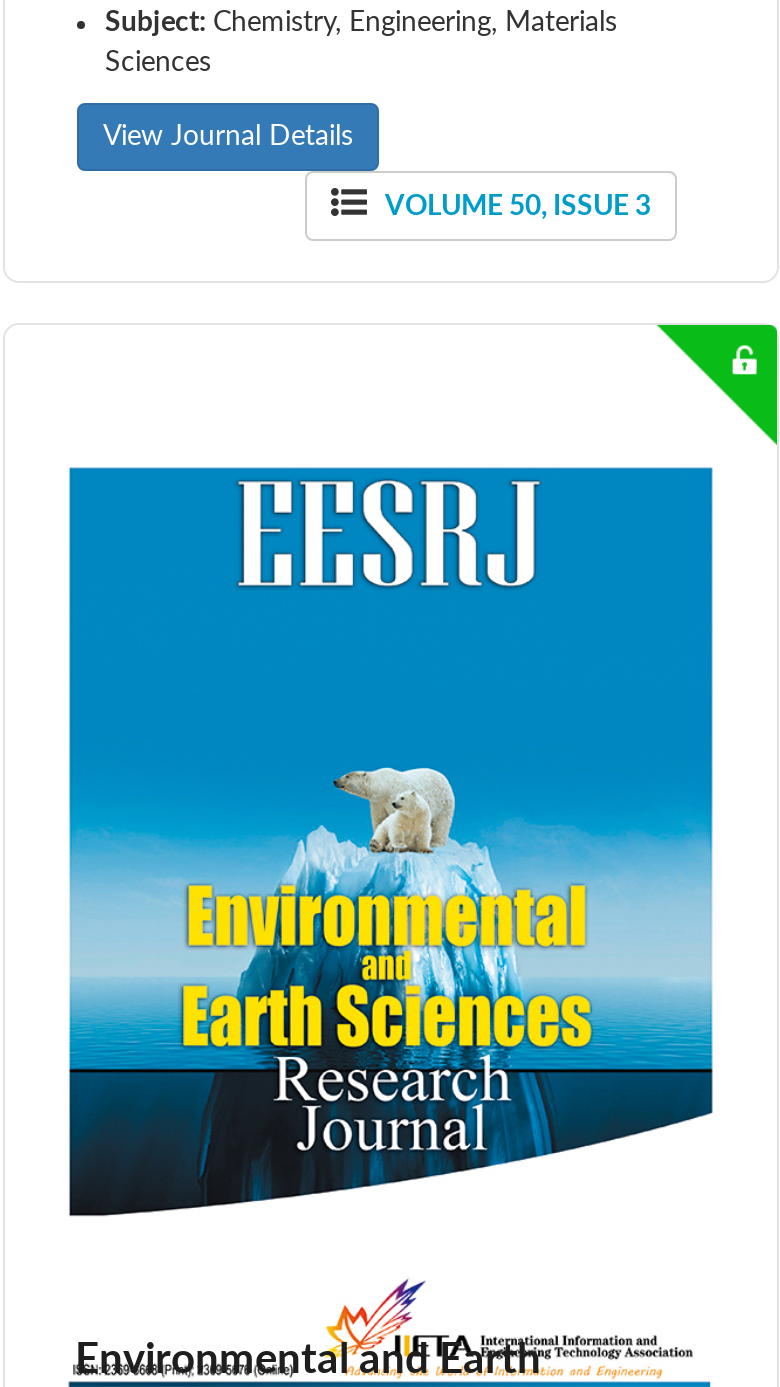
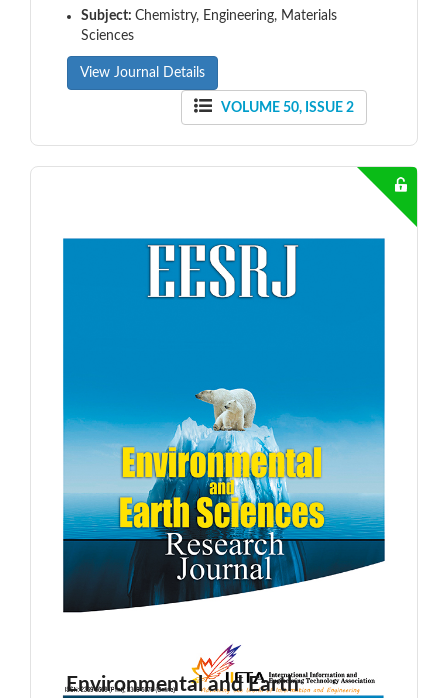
[385,193,651,221] VOLUME 50, ISSUE 3 -> [221,101,354,115] VOLUME 50, ISSUE 2

